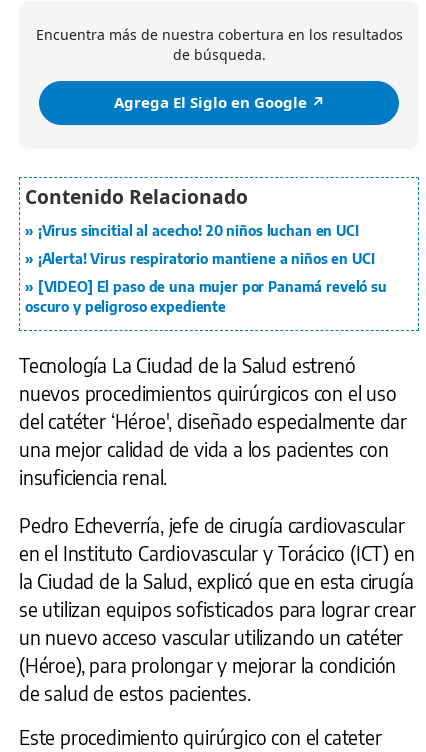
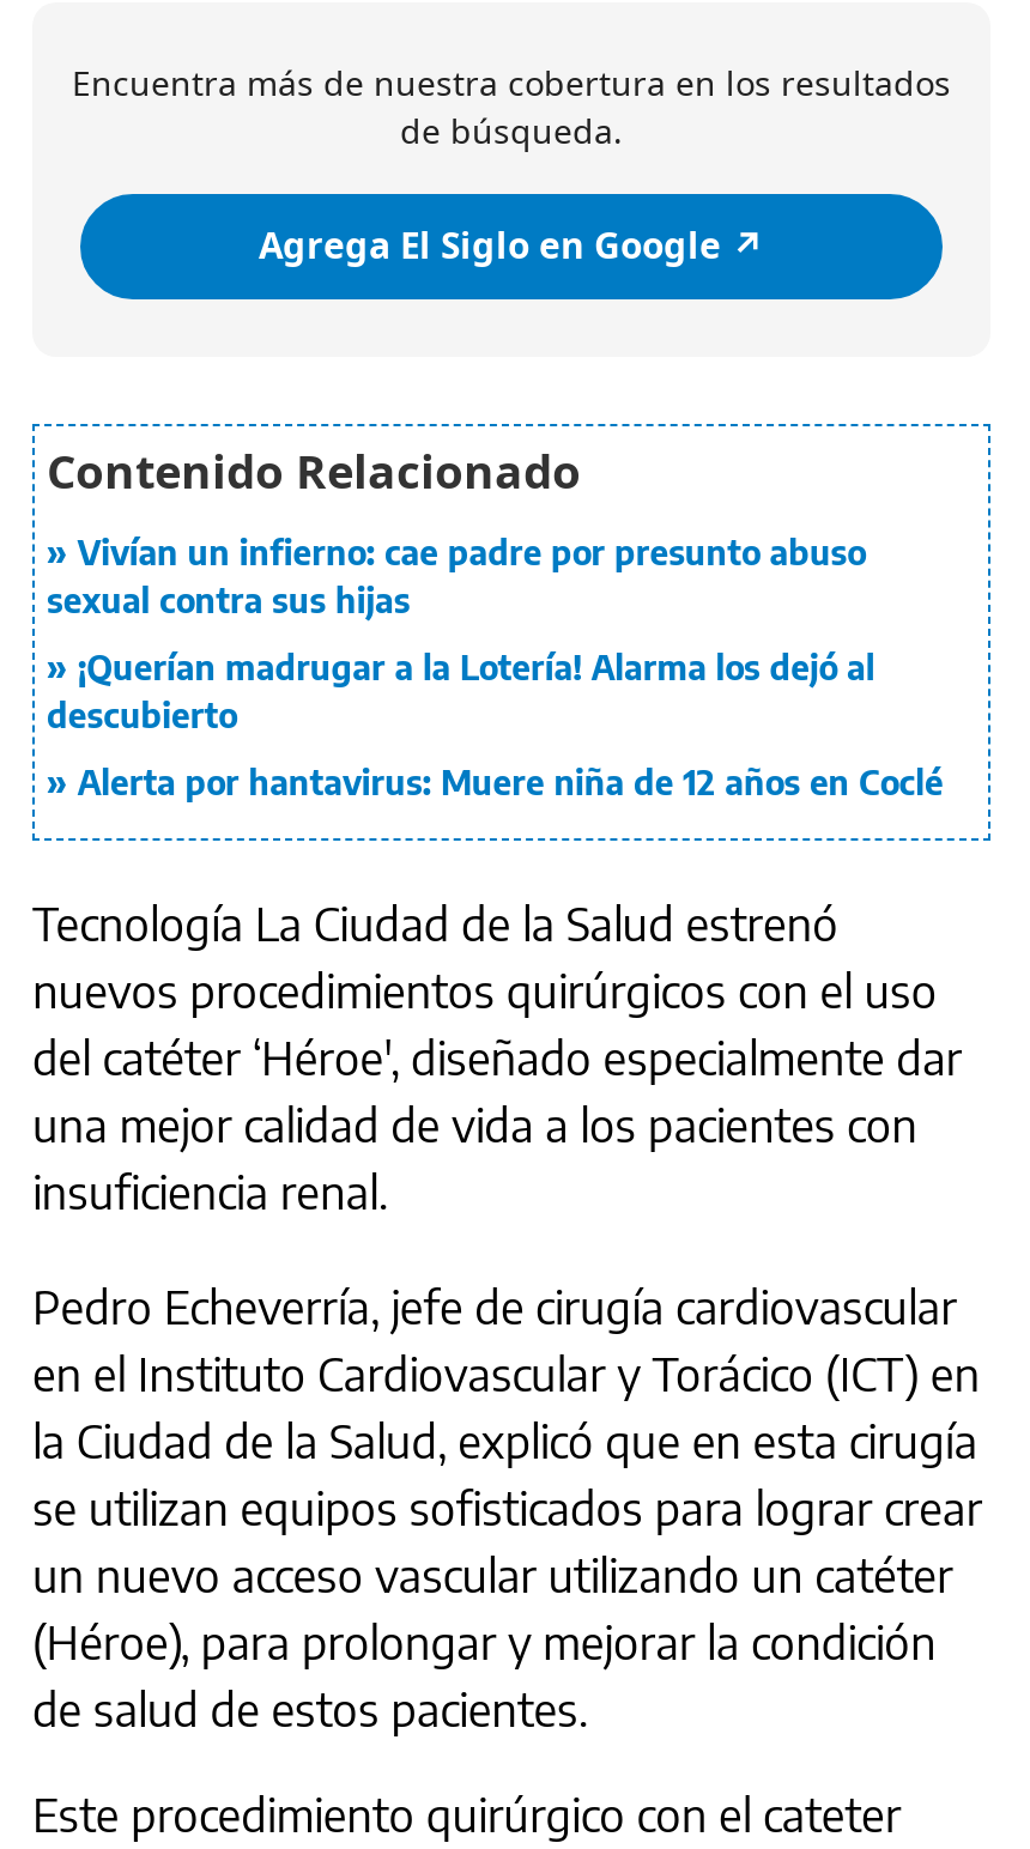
[38,222,359,239] ¡Virus sincitial al acecho! 20 niños luchan en UCI -> [47,532,866,620] Vivían un infierno: cae padre por presunto abuso | sexual contra sus hijas
[38,250,375,267] ¡Alerta! Virus respiratorio mantiene a niños en UCI -> [47,647,875,735] ¡Querían madrugar a la Lotería! Alarma los dejó al | descubierto
[25,278,387,315] [VIDEO] El paso de una mujer por Panamá reveló su | oscuro y peligroso expediente -> [77,762,943,802] Alerta por hantavirus: Muere niña de 12 años en Coclé

